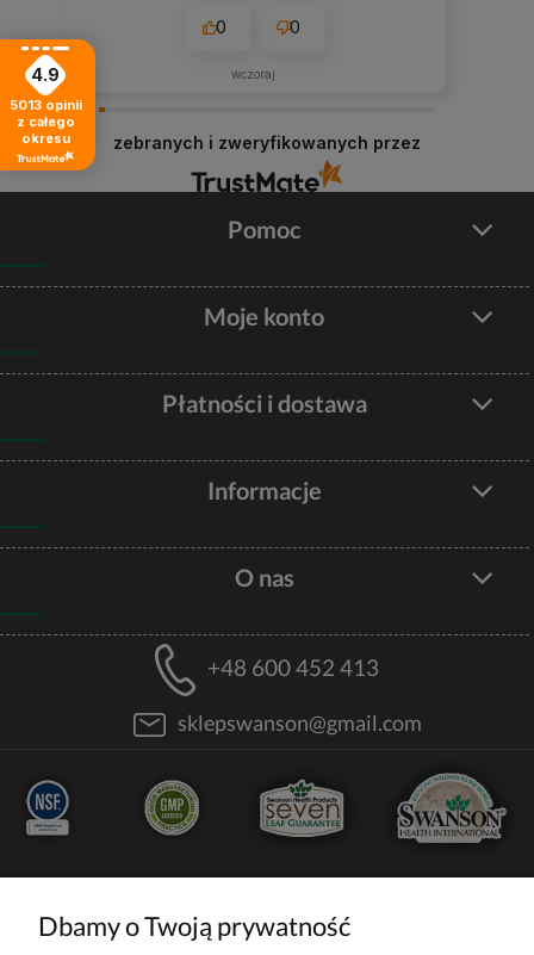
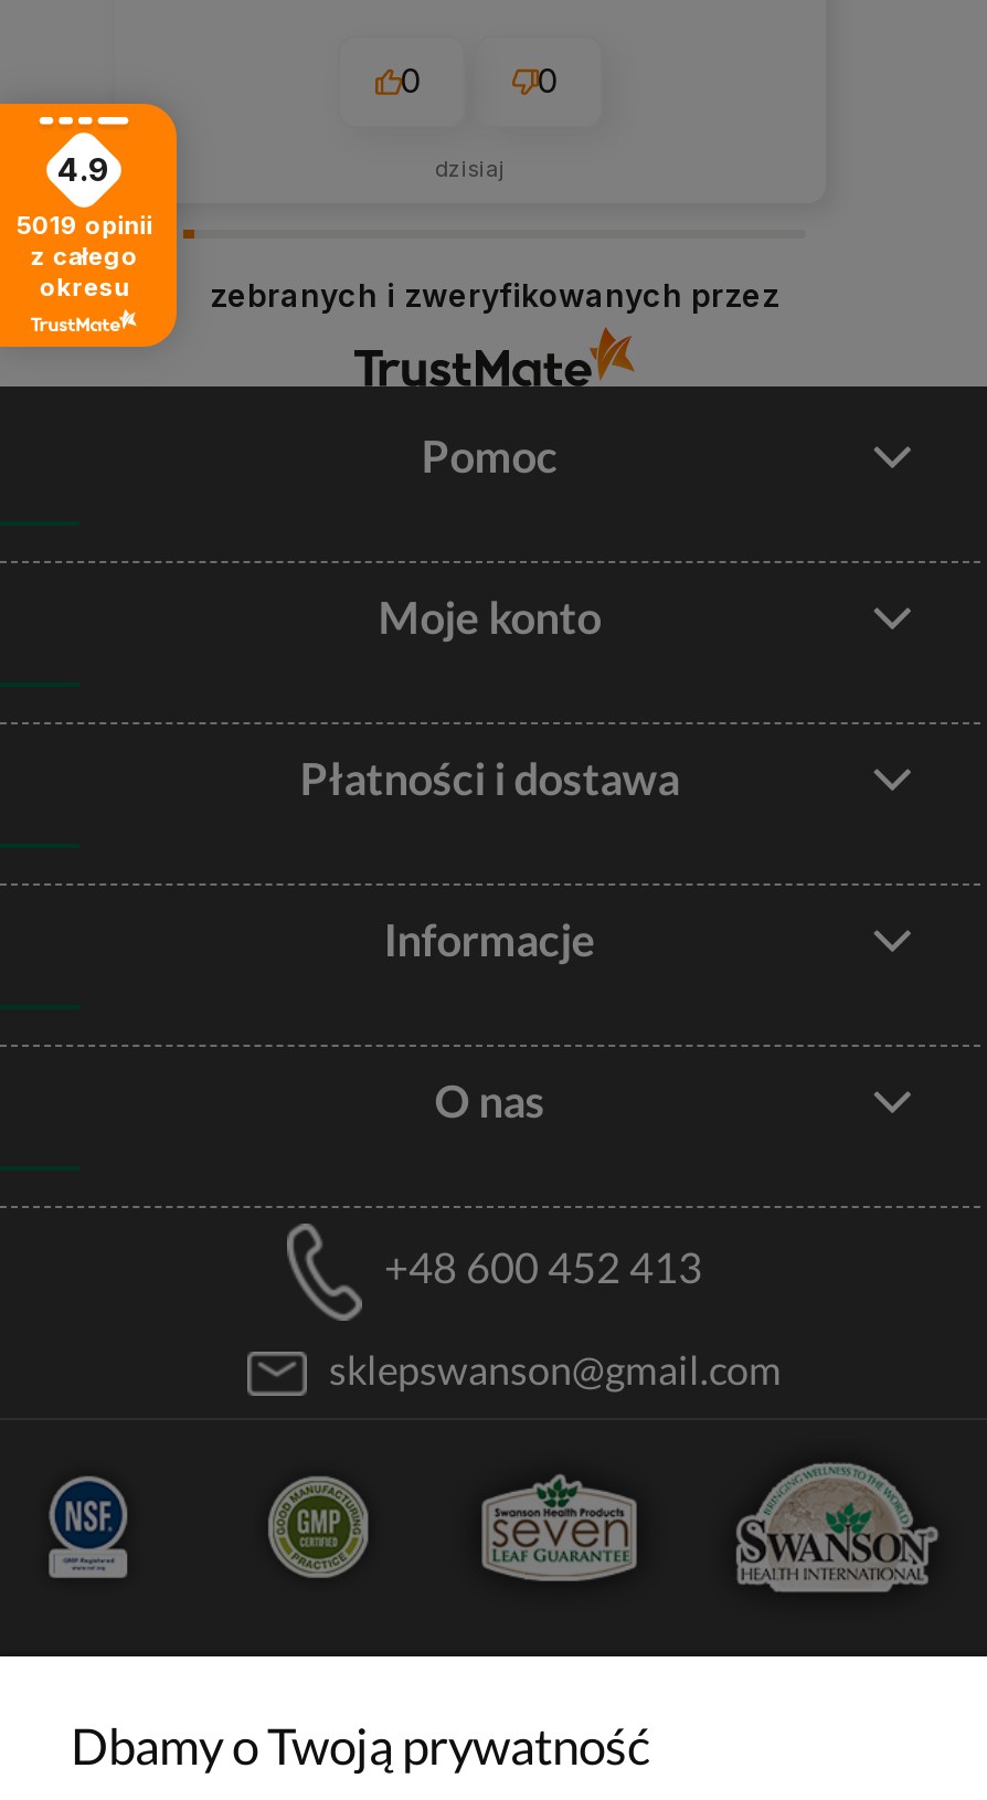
[232,67,276,81] wczoraj -> [435,154,506,181] dzisiaj
[9,96,82,113] 5013 opinii -> [16,209,153,240] 5019 opinii

